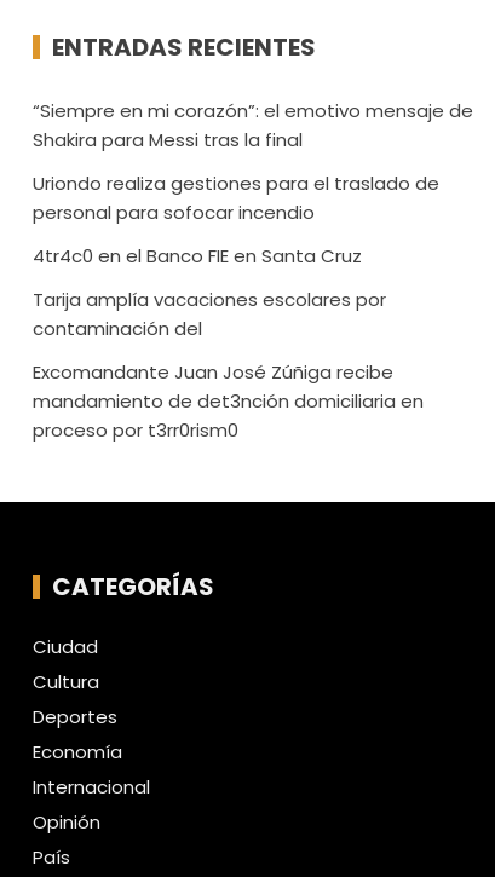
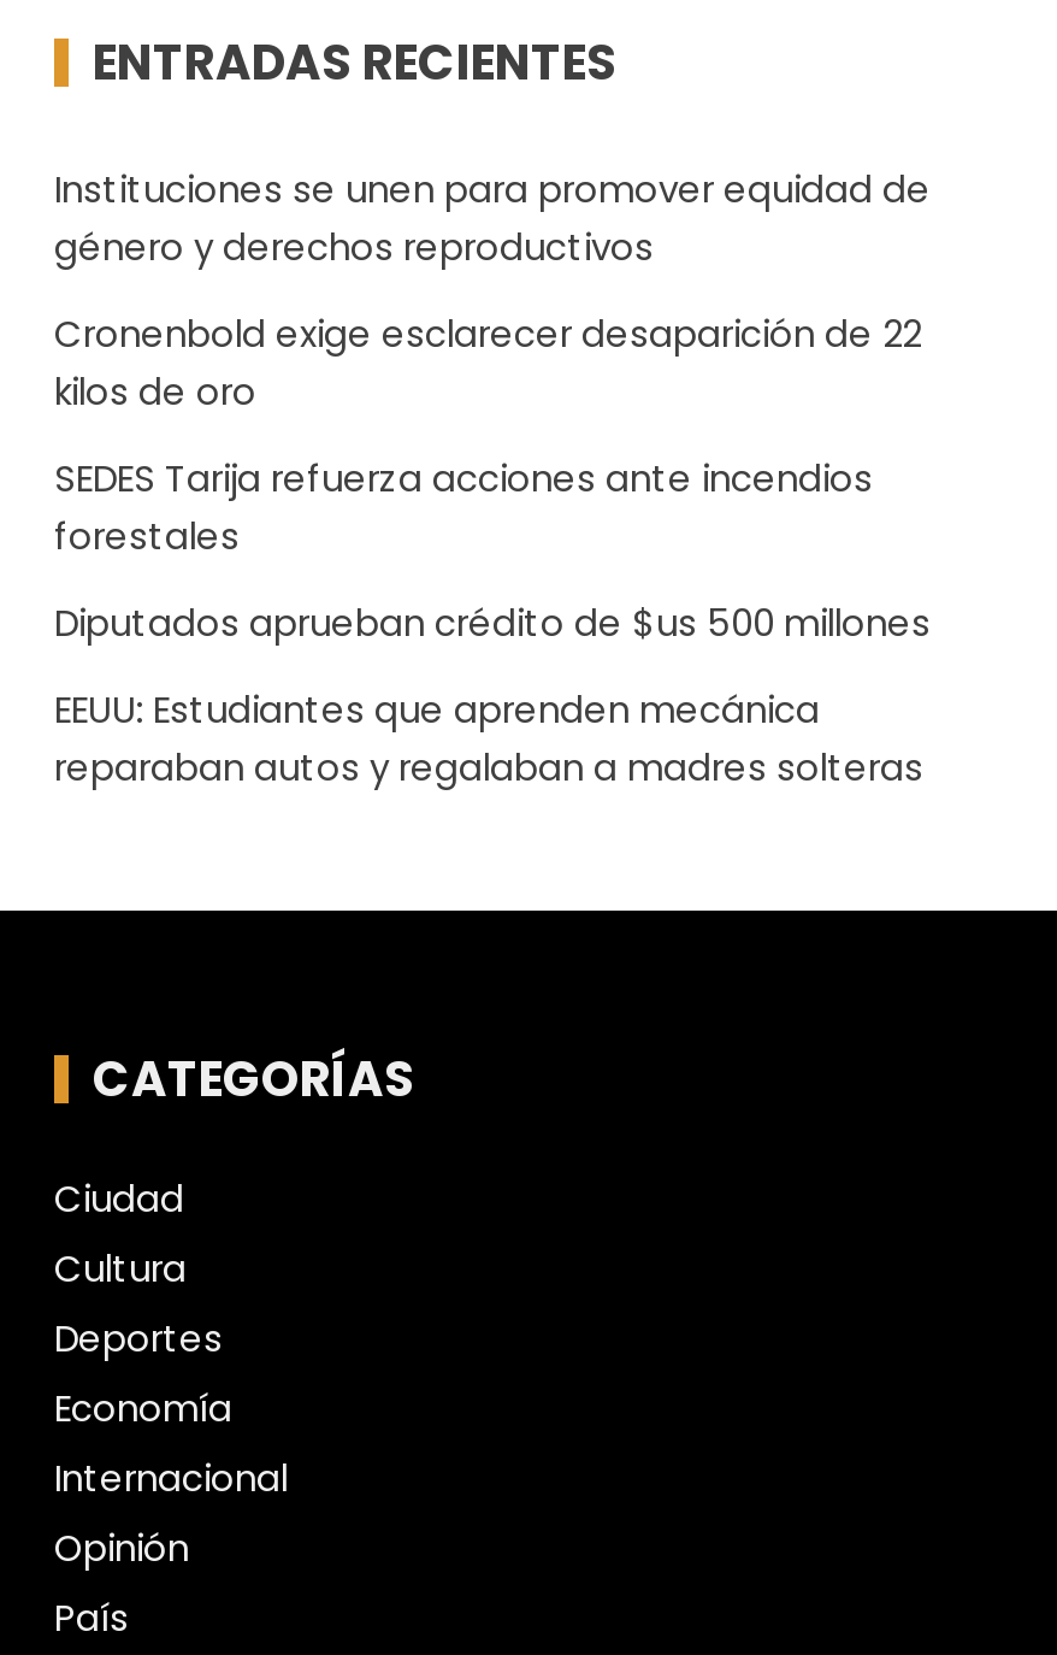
[33,98,473,153] “Siempre en mi corazón”: el emotivo mensaje de | Shakira para Messi tras la final -> [54,165,931,273] Instituciones se unen para promover equidad de | género y derechos reproductivos
[33,171,439,225] Uriondo realiza gestiones para el traslado de | personal para sofocar incendio -> [54,309,921,417] Cronenbold exige esclarecer desaparición de 22 | kilos de oro
[33,244,362,269] 4tr4c0 en el Banco FIE en Santa Cruz -> [54,454,873,562] SEDES Tarija refuerza acciones ante incendios | forestales
[33,287,386,341] Tarija amplía vacaciones escolares por | contaminación del -> [54,598,931,649] Diputados aprueban crédito de $us 500 millones
[33,360,424,443] Excomandante Juan José Zúñiga recibe | mandamiento de det3nción domiciliaria en | proceso por t3rr0rism0 -> [54,685,923,793] EEUU: Estudiantes que aprenden mecánica | reparaban autos y regalaban a madres solteras

